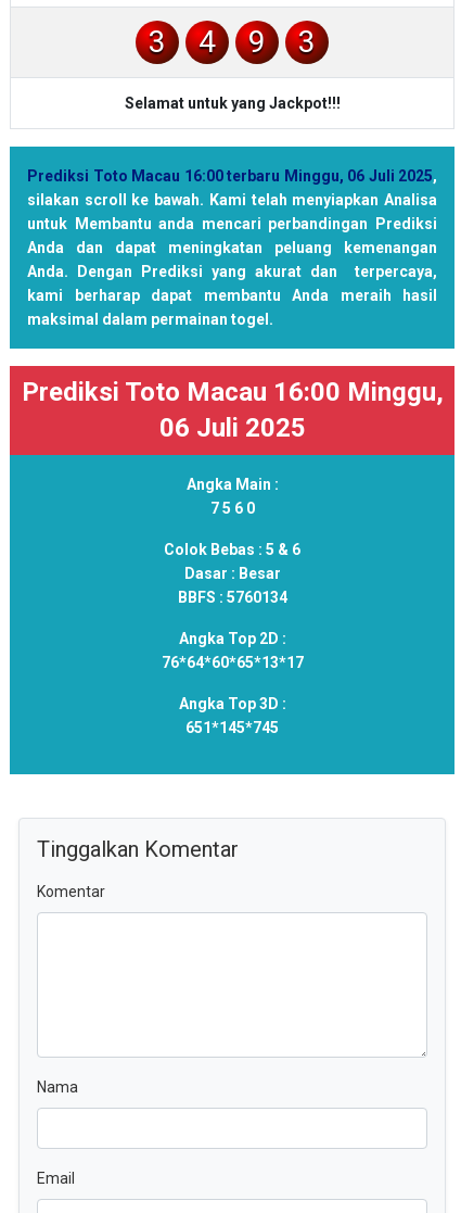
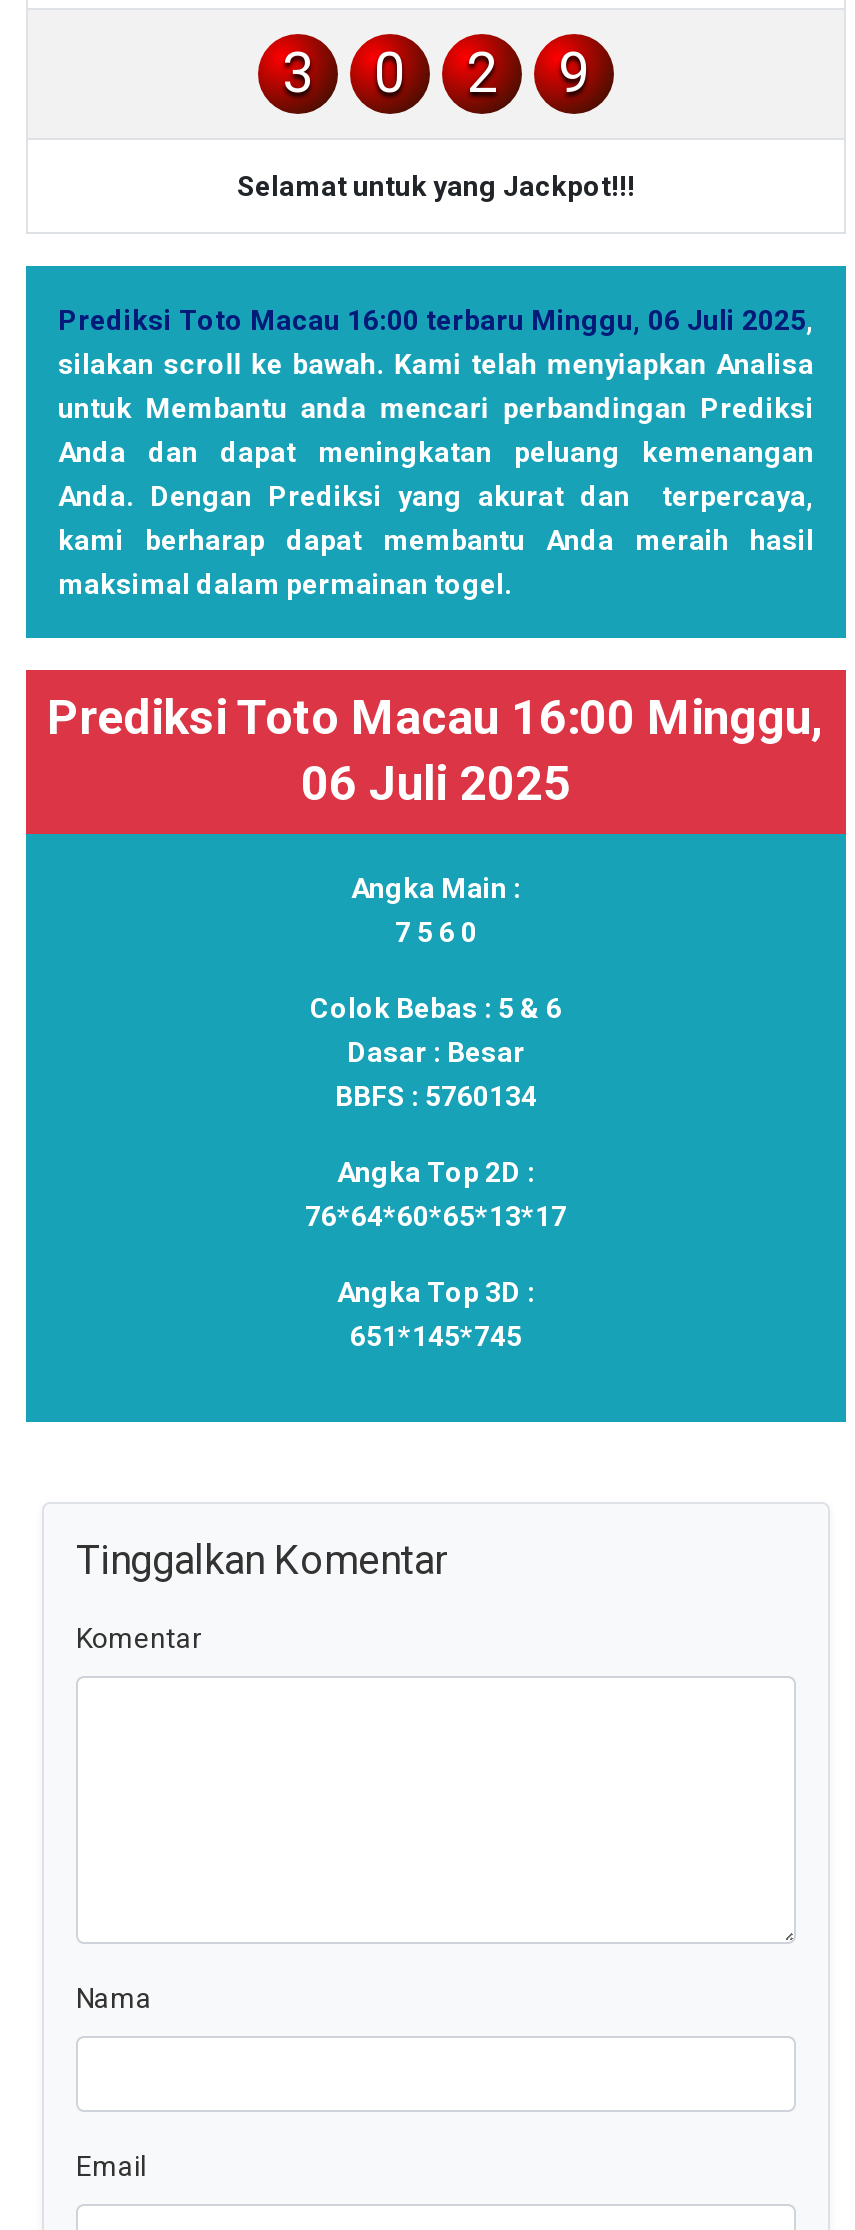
[199,24,216,59] 4 -> [374,39,498,105] 0 | 2
[298,24,316,59] 3 -> none

